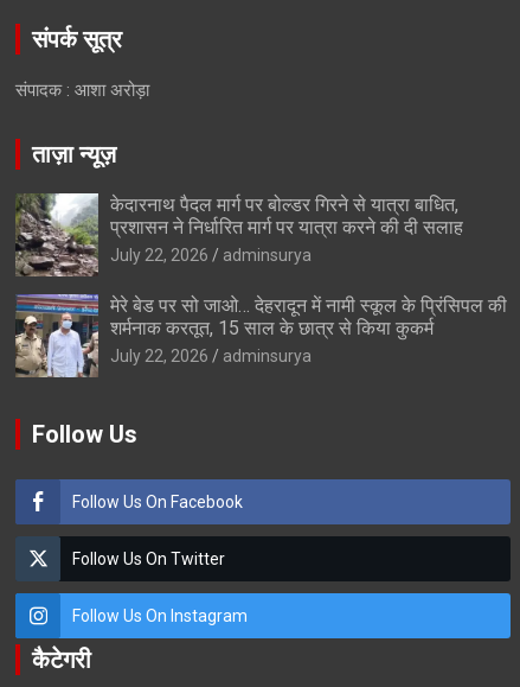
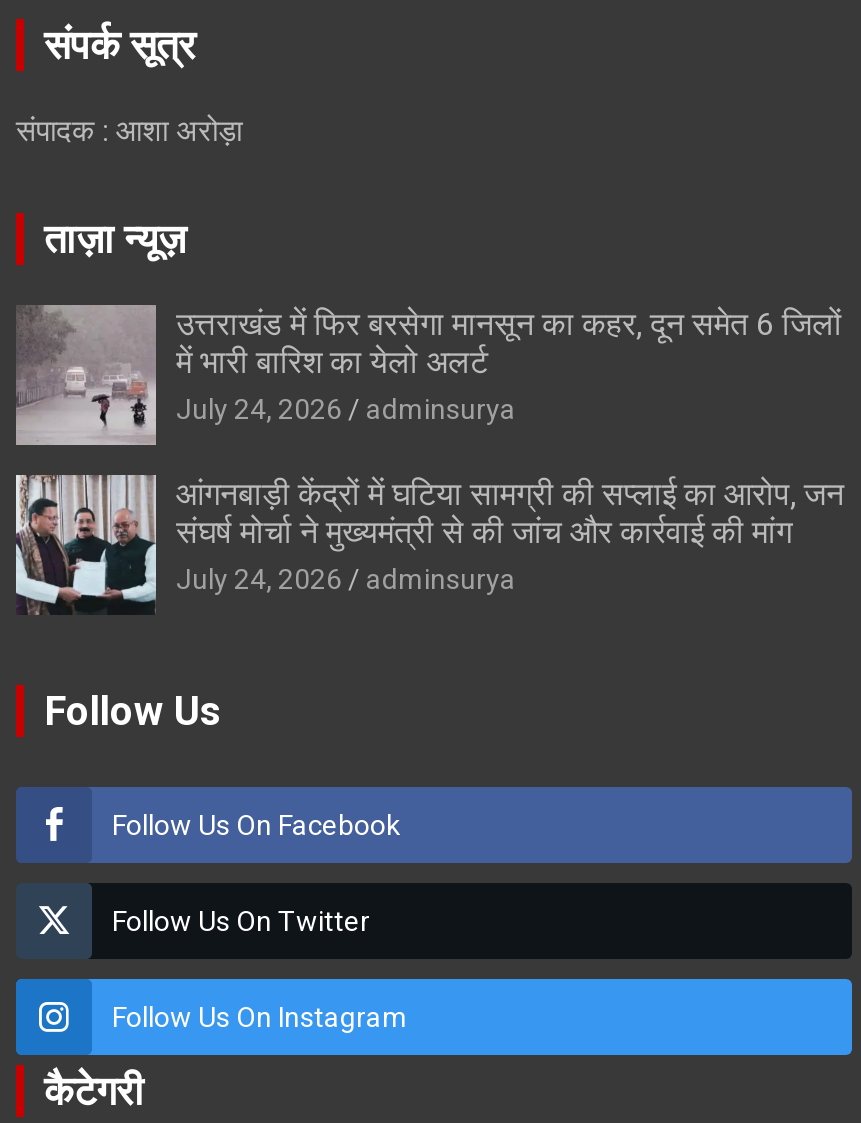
[15,193,463,276] [image] | केदारनाथ पैदल मार्ग पर बोल्डर गिरने से यात्रा बाधित, | प्रशासन ने निर्धारित मार्ग पर यात्रा करने की दी सलाह | July 22, 2026 -> [16,303,842,447] [image] | उत्तराखंड में फिर बरसेगा मानसून का कहर, दून समेत 6 जिलों | में भारी बारिश का येलो अलर्ट | July 24, 2026
[15,294,507,379] [image] | मेरे बेड पर सो जाओ… देहरादून में नामी स्कूल के प्रिंसिपल की | शर्मनाक करतूत, 15 साल के छात्र से किया कुकर्म | July 22, 2026 -> [14,475,844,615] [image] | आंगनबाड़ी केंद्रों में घटिया सामग्री की सप्लाई का आरोप, जन | संघर्ष मोर्चा ने मुख्यमंत्री से की जांच और कार्रवाई की मांग | July 24, 2026

